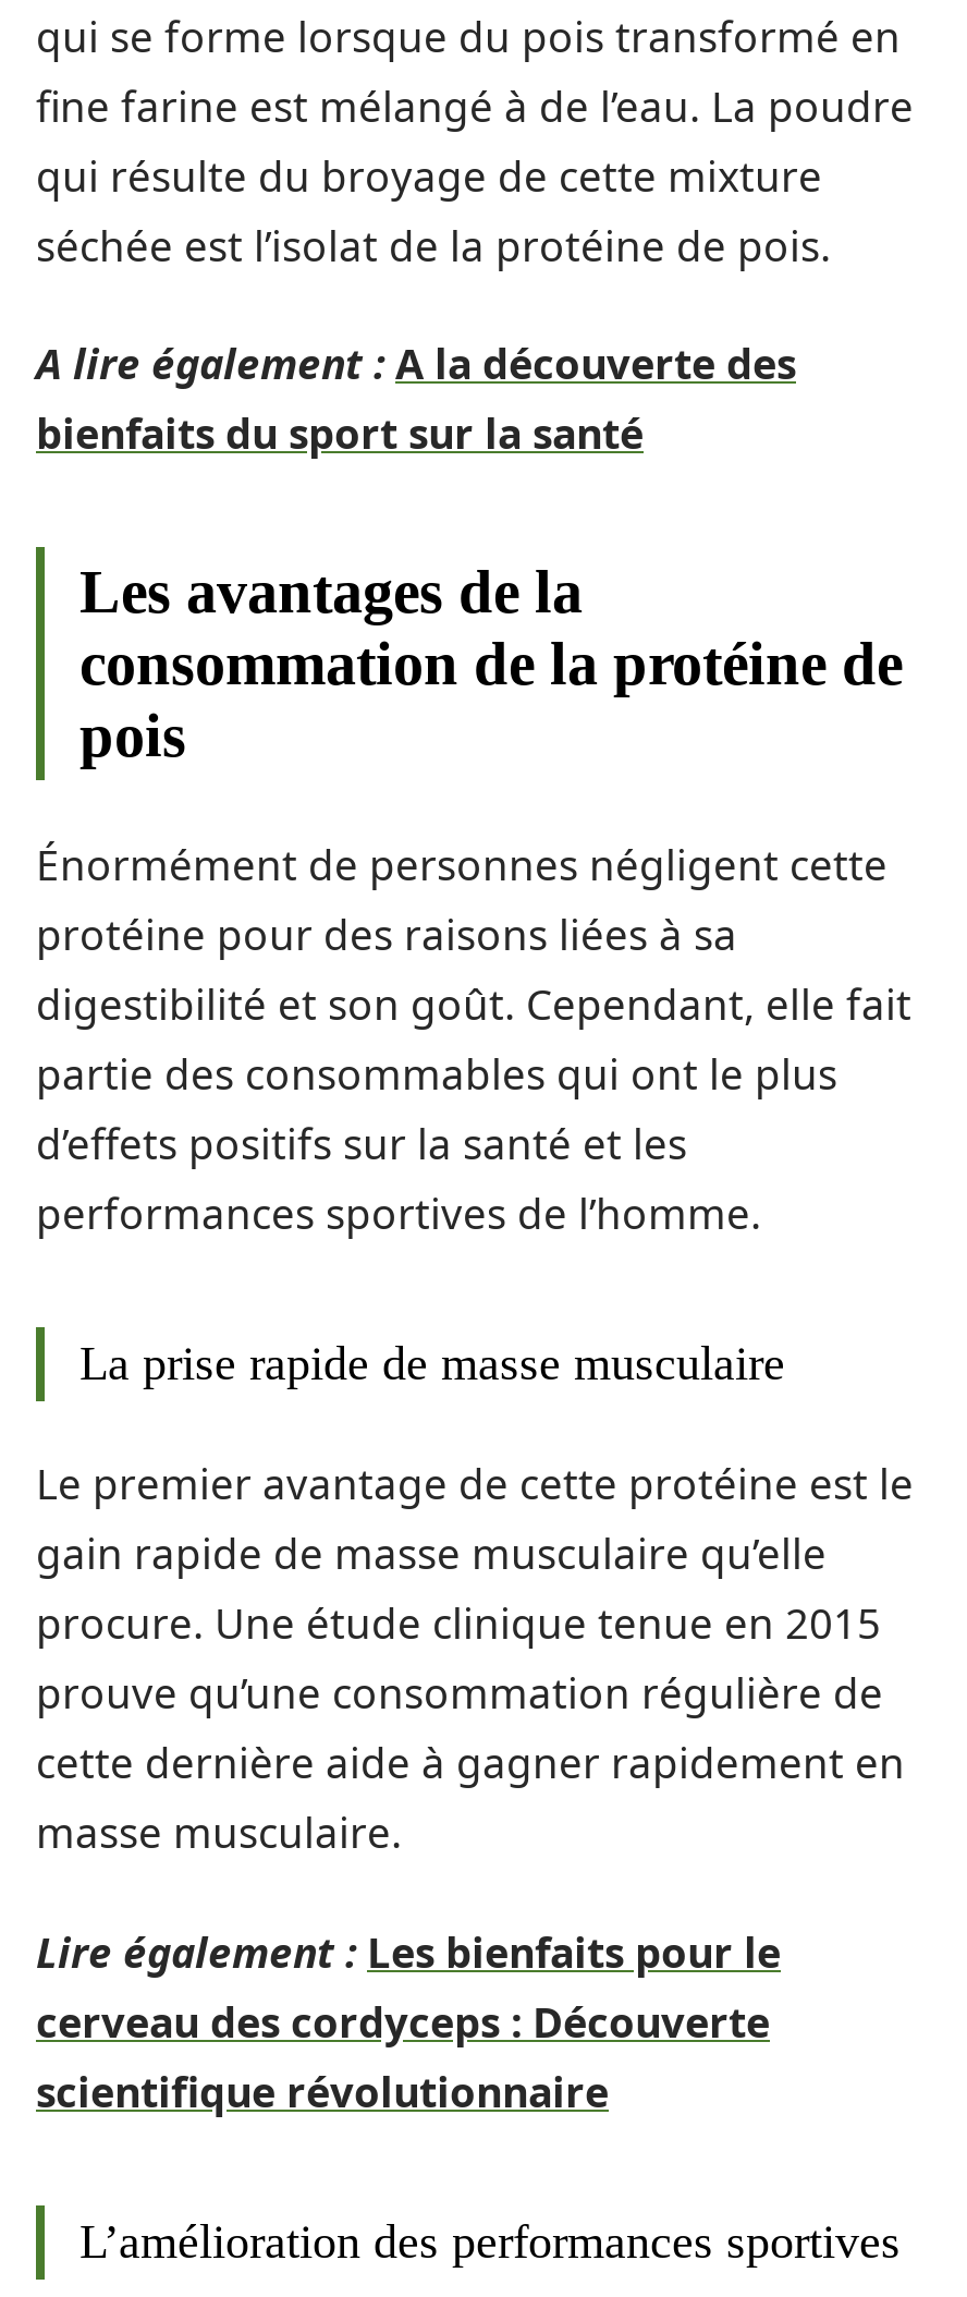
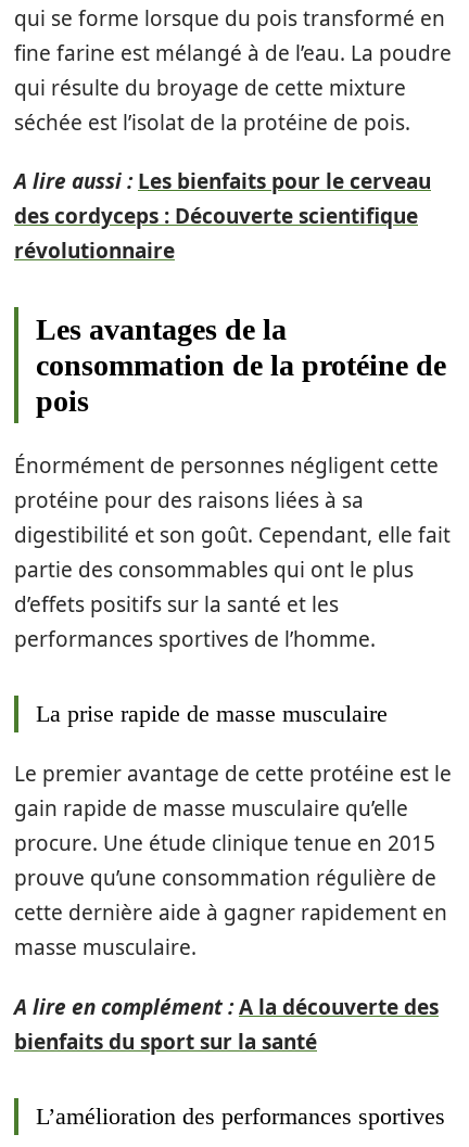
[36,336,796,392] A lire également : A la découverte des -> [14,167,431,265] A lire aussi : Les bienfaits pour le cerveau | des cordyceps : Découverte scientifique | révolutionnaire
moved [36,405,644,462] -> [14,1027,317,1055]: bienfaits du sport sur la santé
moved [36,558,914,1861] -> [14,313,452,961]: Les avantages de la | consommation de la protéine de | pois | ... | cette dernière aide à gagner rapidement en | masse musculaire.
[36,1923,781,2119] Lire également : Les bienfaits pour le | cerveau des cordyceps : Découverte | scientifique révolutionnaire -> [14,992,439,1021] A lire en complément : A la découverte des

